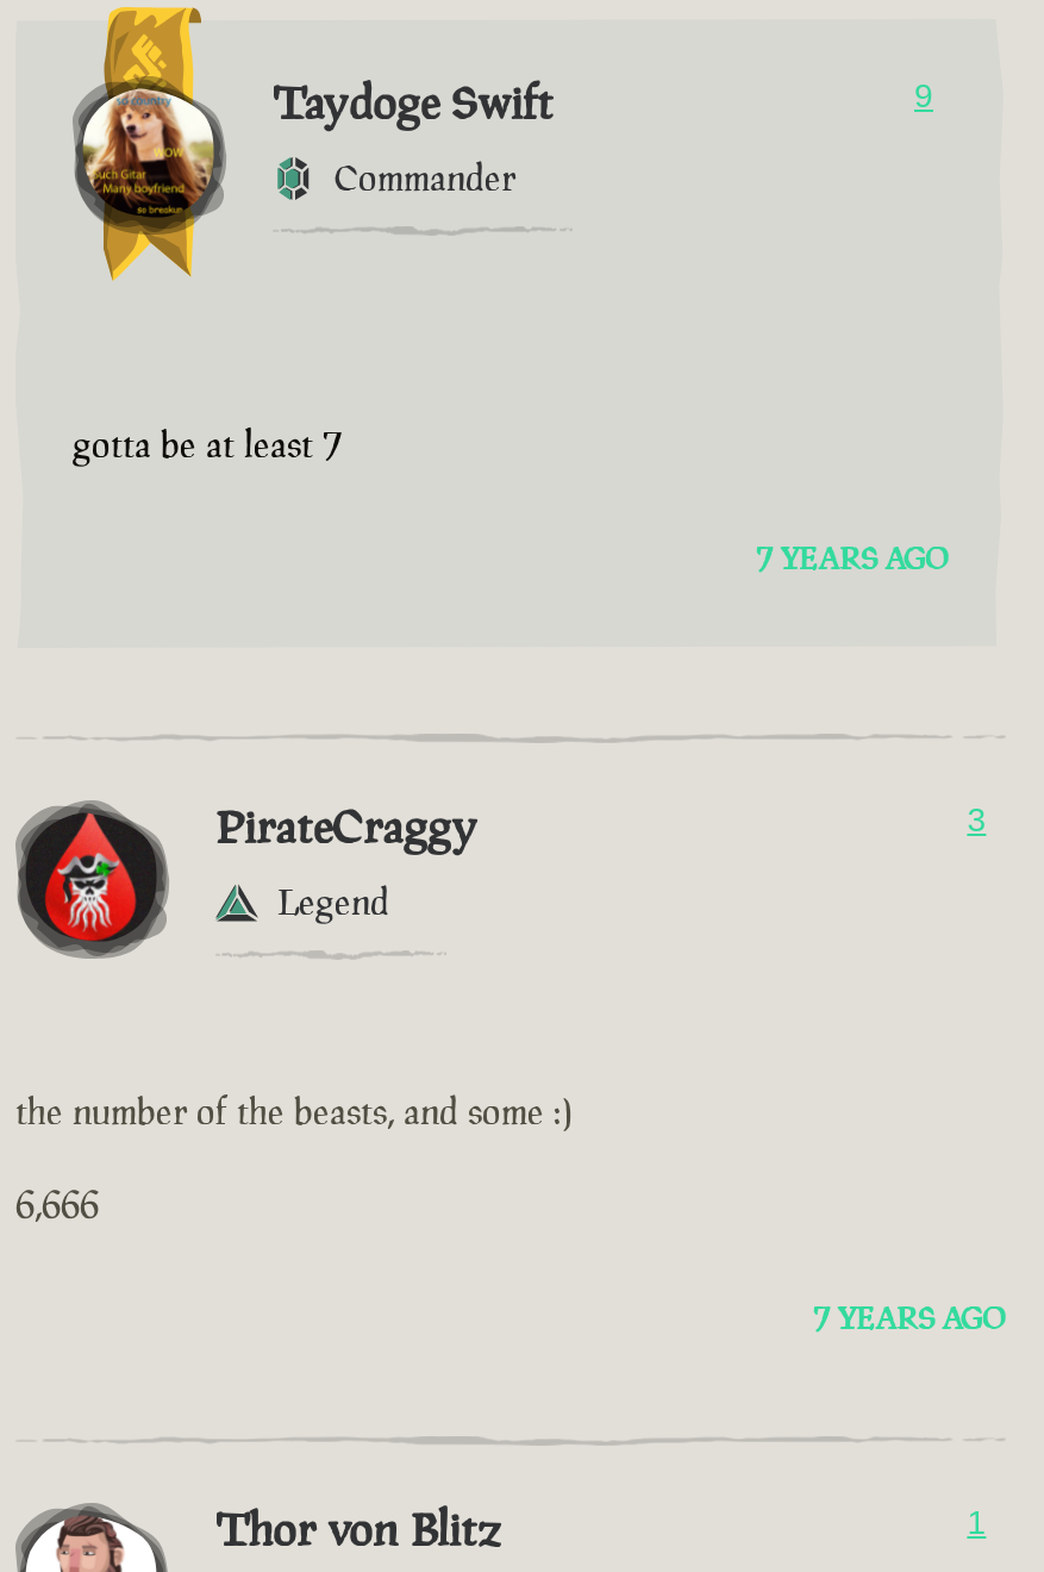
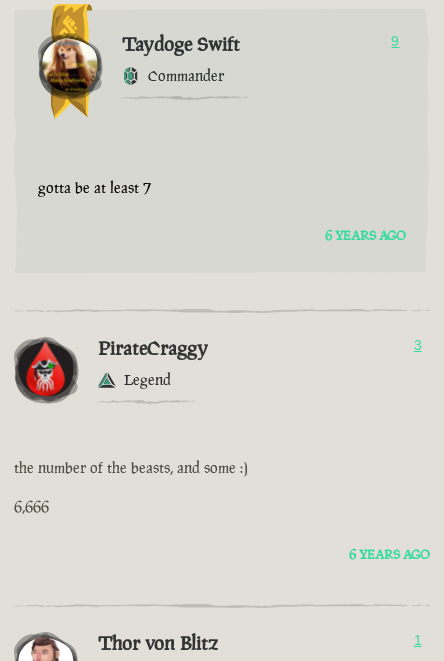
[756,539,949,579] 7 YEARS AGO -> [325,227,406,244] 6 YEARS AGO
[813,1299,1006,1339] 7 YEARS AGO -> [349,546,430,563] 6 YEARS AGO

